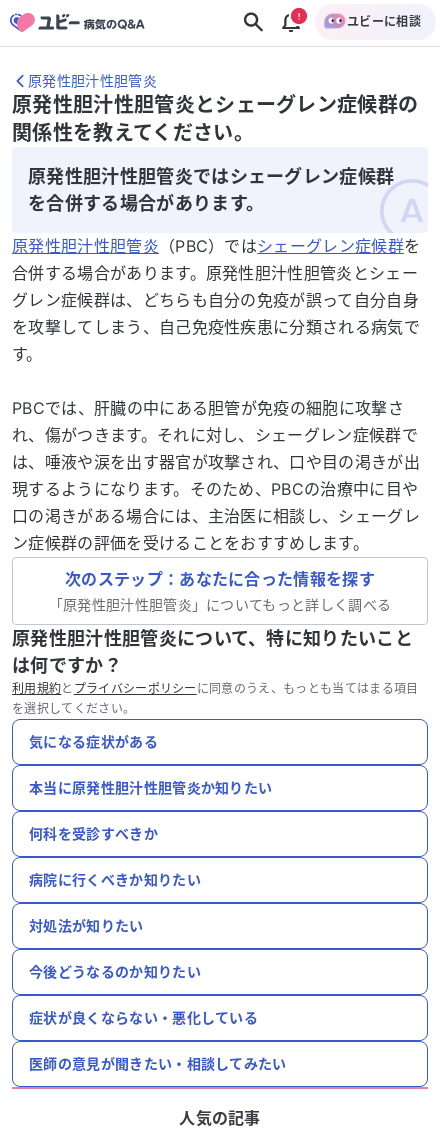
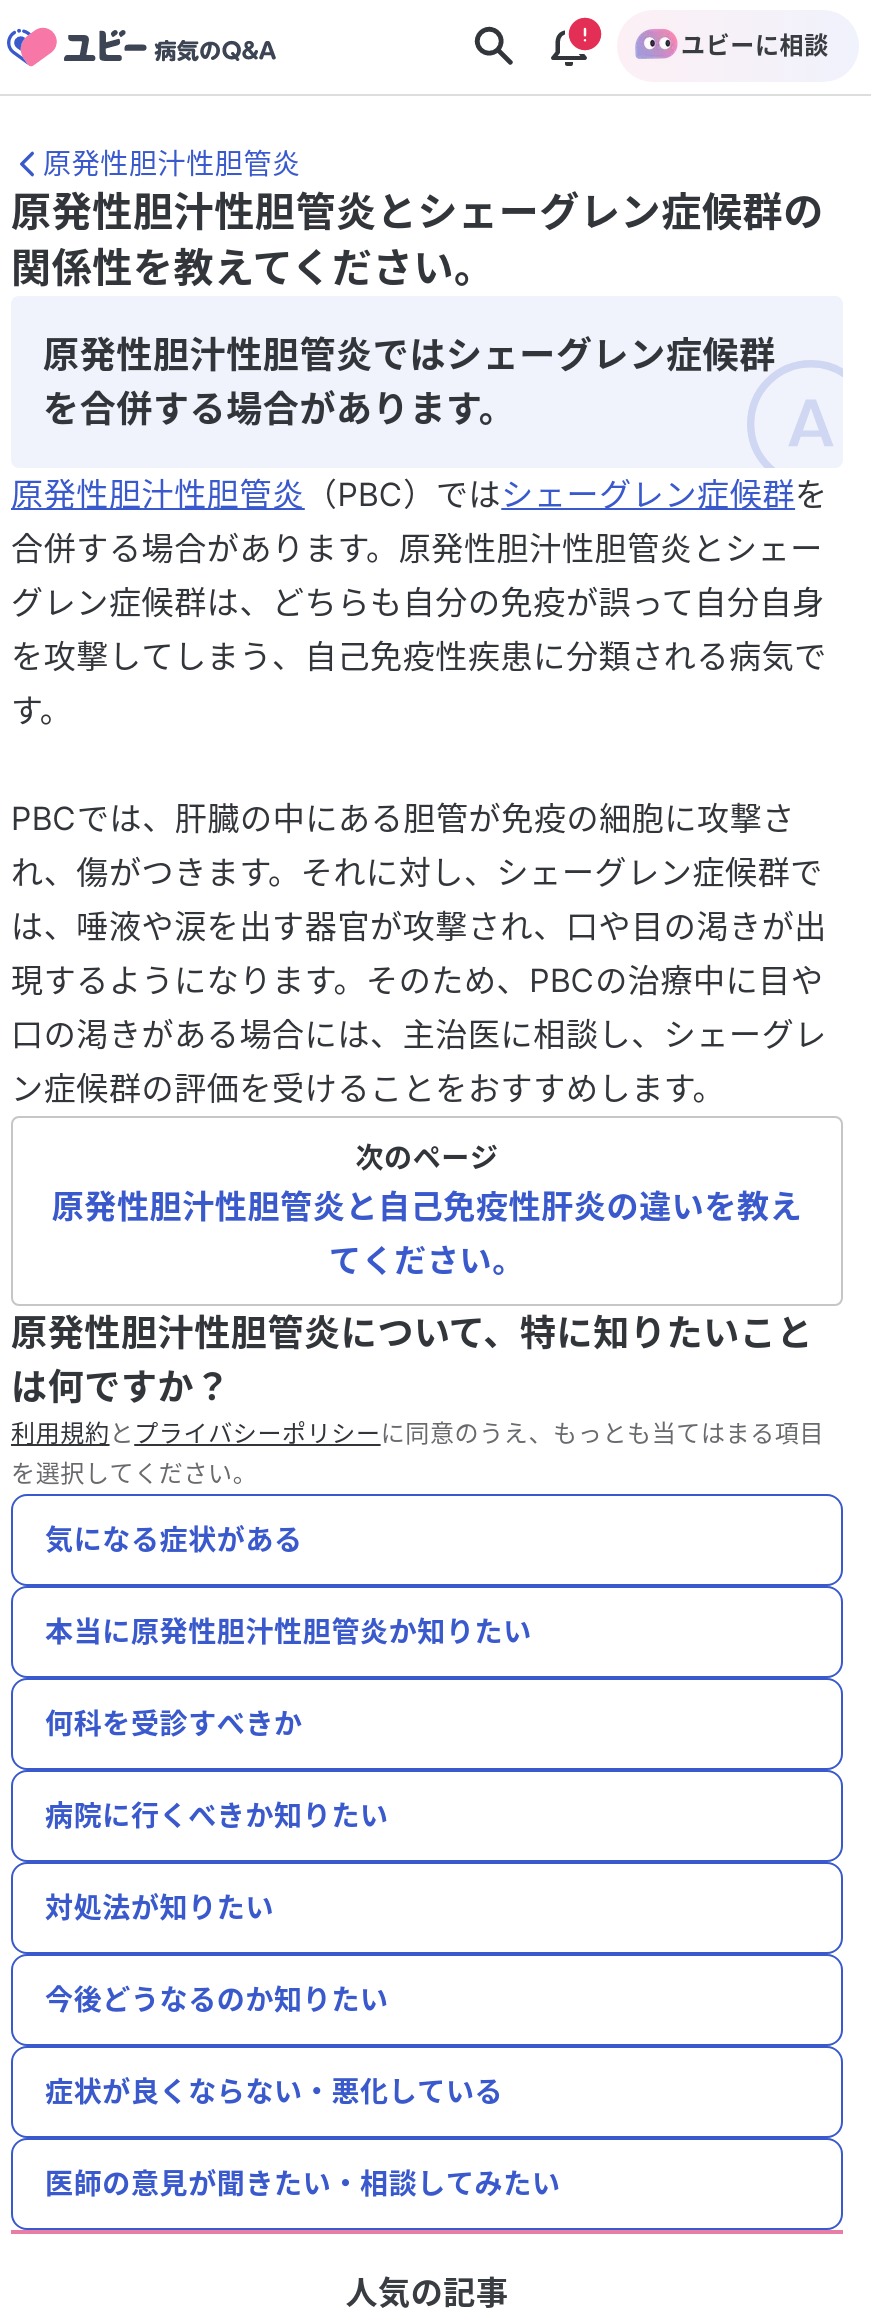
[49,569,391,613] 次のステップ：あなたに合った情報を探す | 「原発性胆汁性胆管炎」についてもっと詳しく調べる -> [52,1140,802,1280] 次のページ | 原発性胆汁性胆管炎と自己免疫性肝炎の違いを教え | てください。

